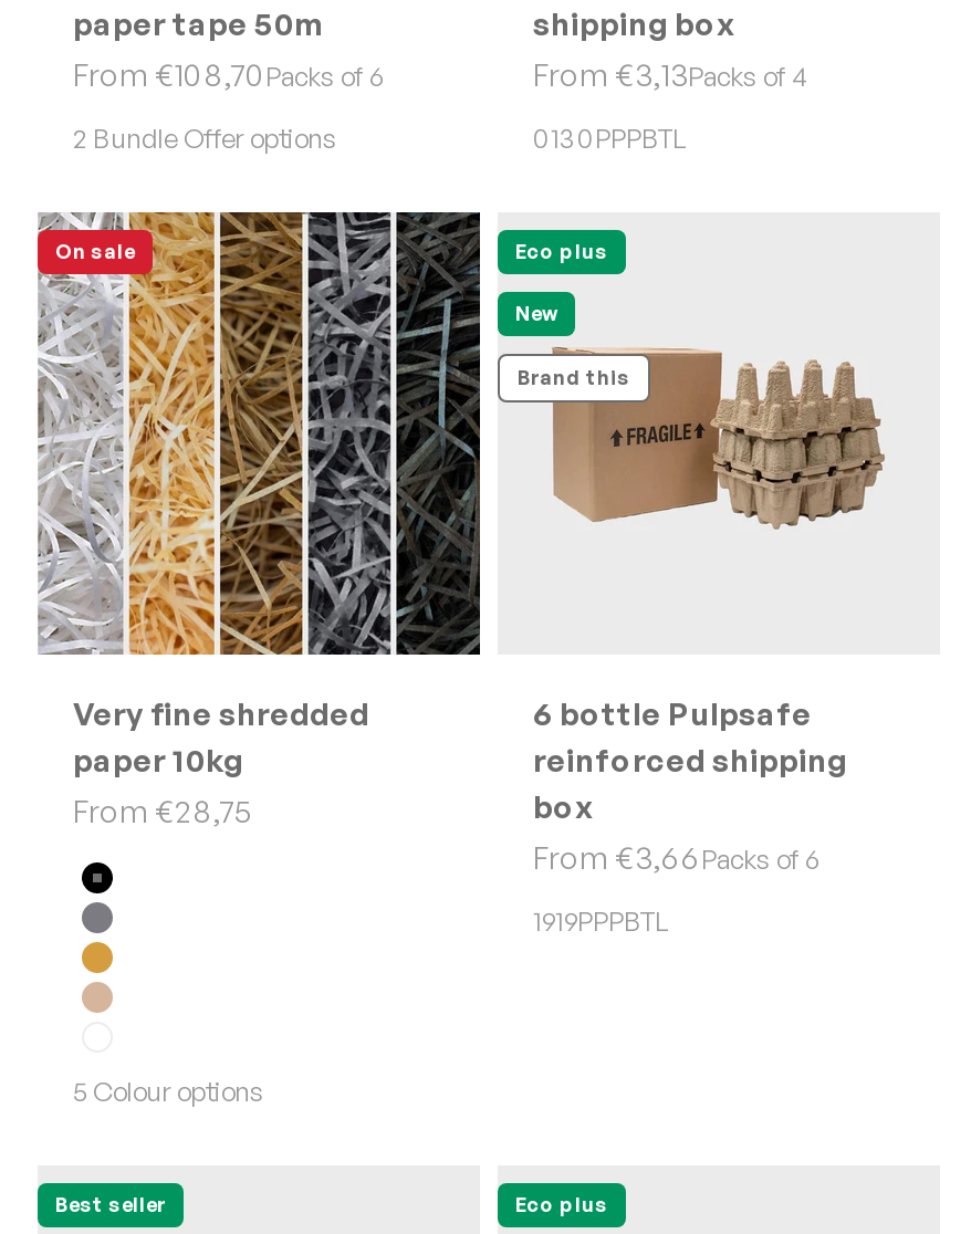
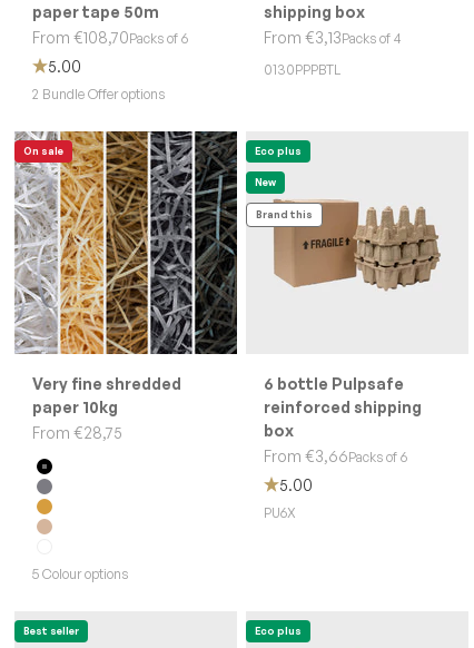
none -> [48,57,81,76] 5.00
[533,905,668,938] 1919PPPBTL -> [264,476,313,521] 5.00 | PU6X

